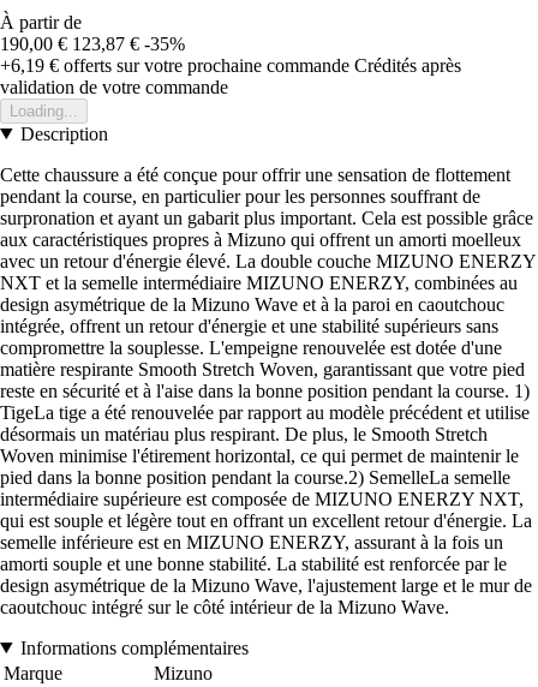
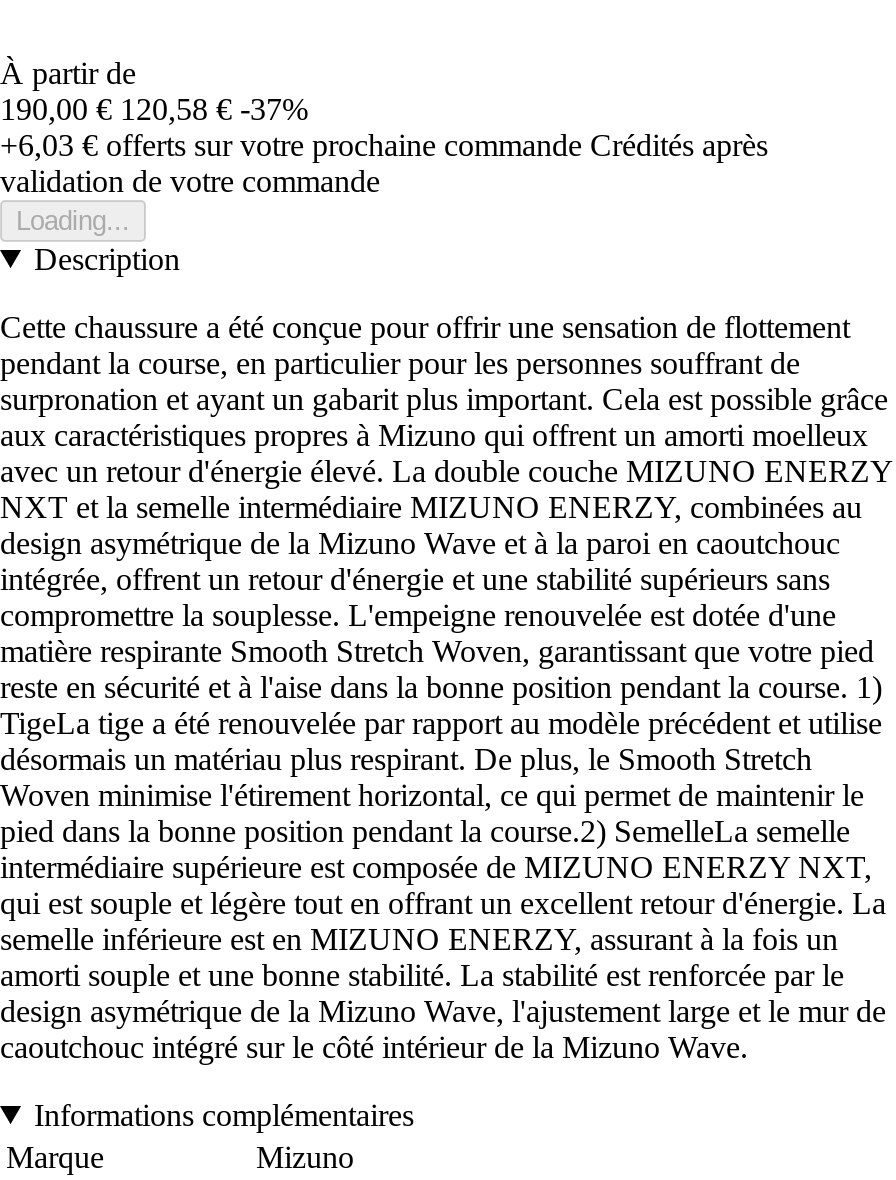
[0,33,185,54] 190,00 € 123,87 € -35% -> [0,92,308,126] 190,00 € 120,58 € -37%
[0,55,461,75] +6,19 €offerts sur votre prochaine commande Crédités après -> [0,128,768,162] +6,03 €offerts sur votre prochaine commande Crédités après

